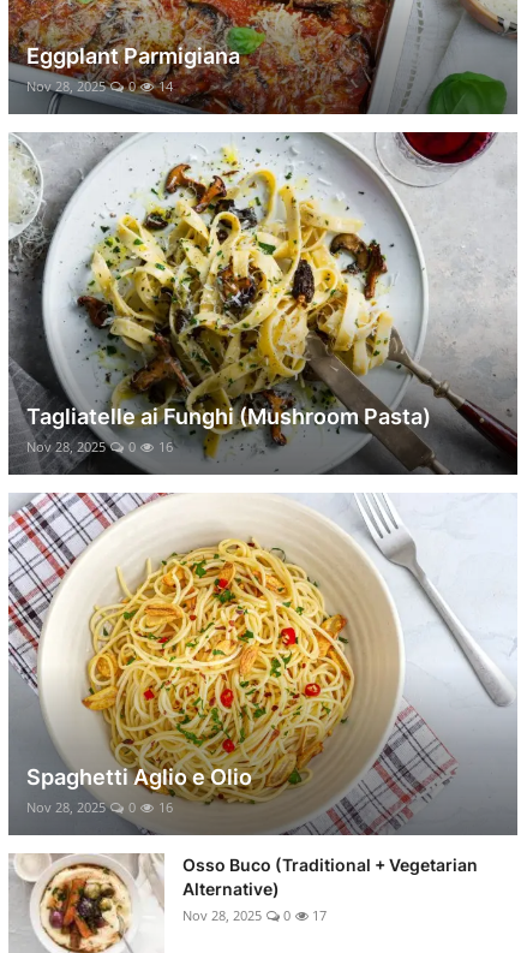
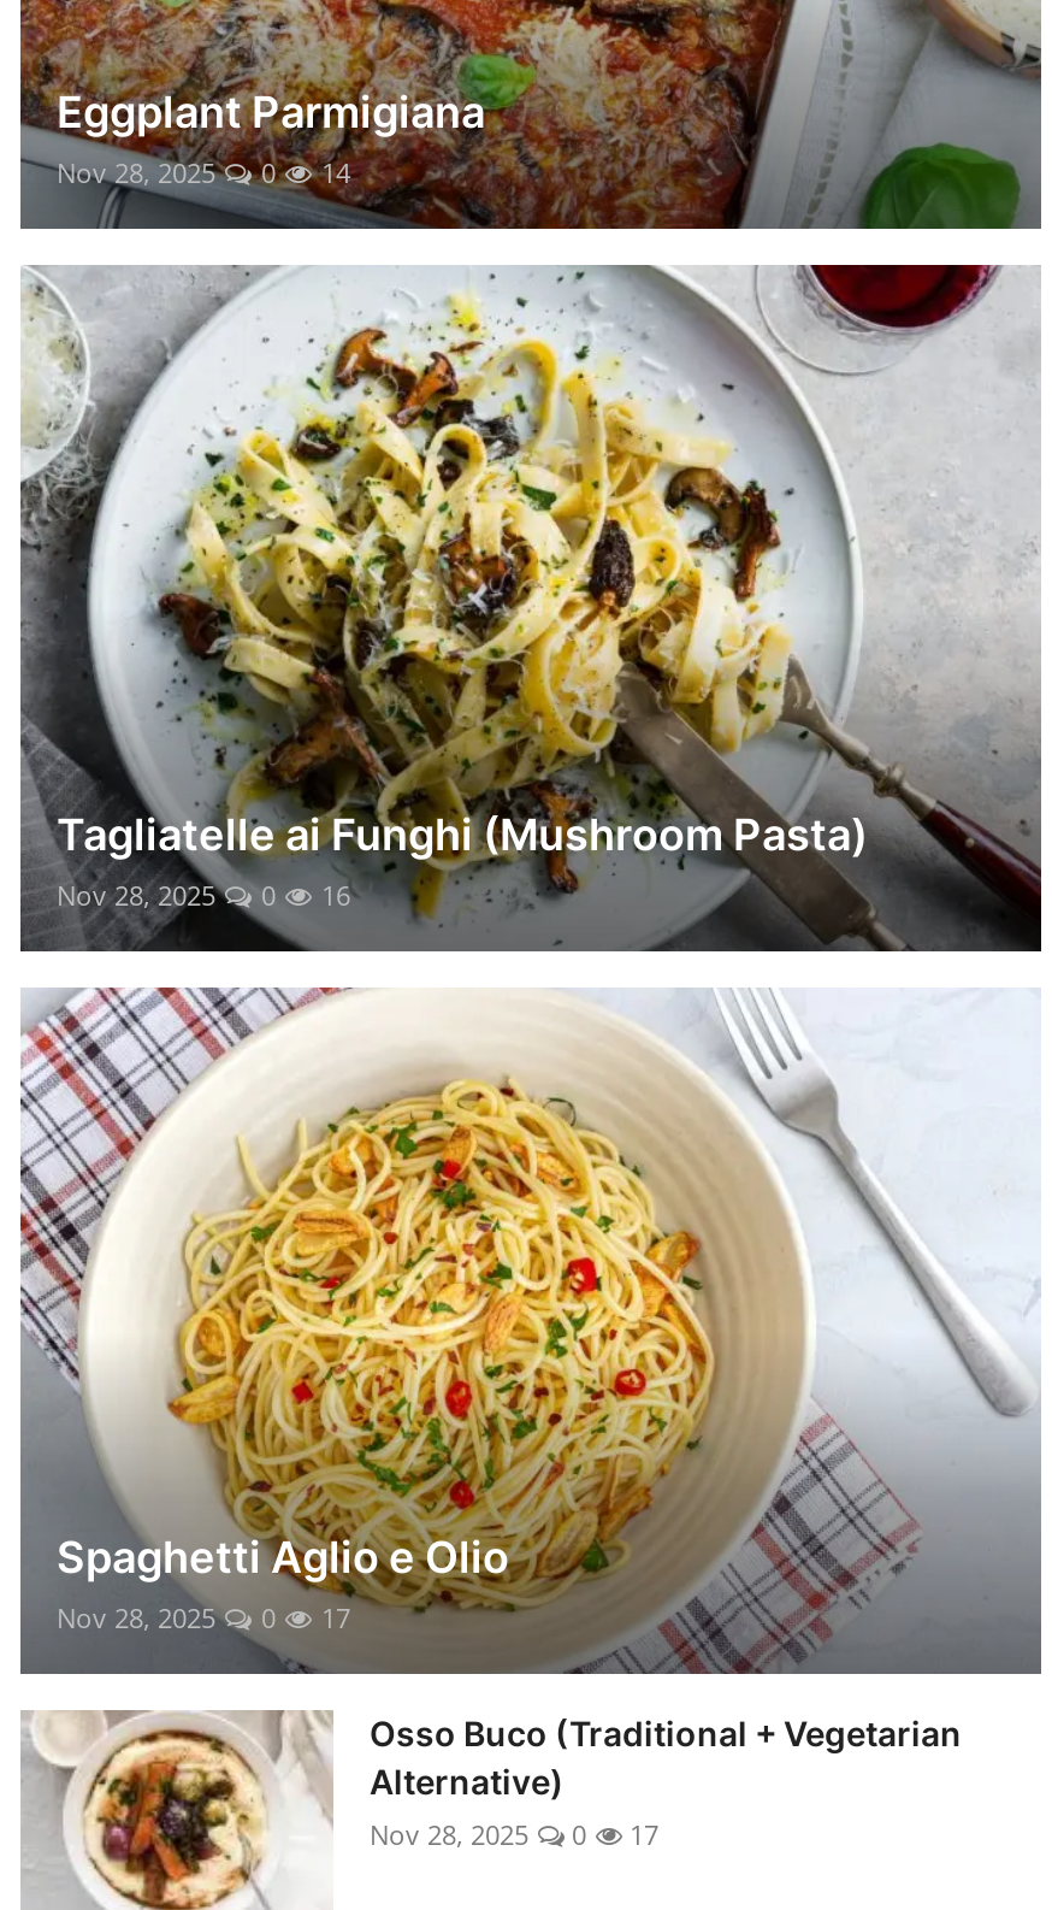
[26,797,173,815] Nov 28, 2025 0 16 -> [57,1598,350,1634] Nov 28, 2025 0 17

